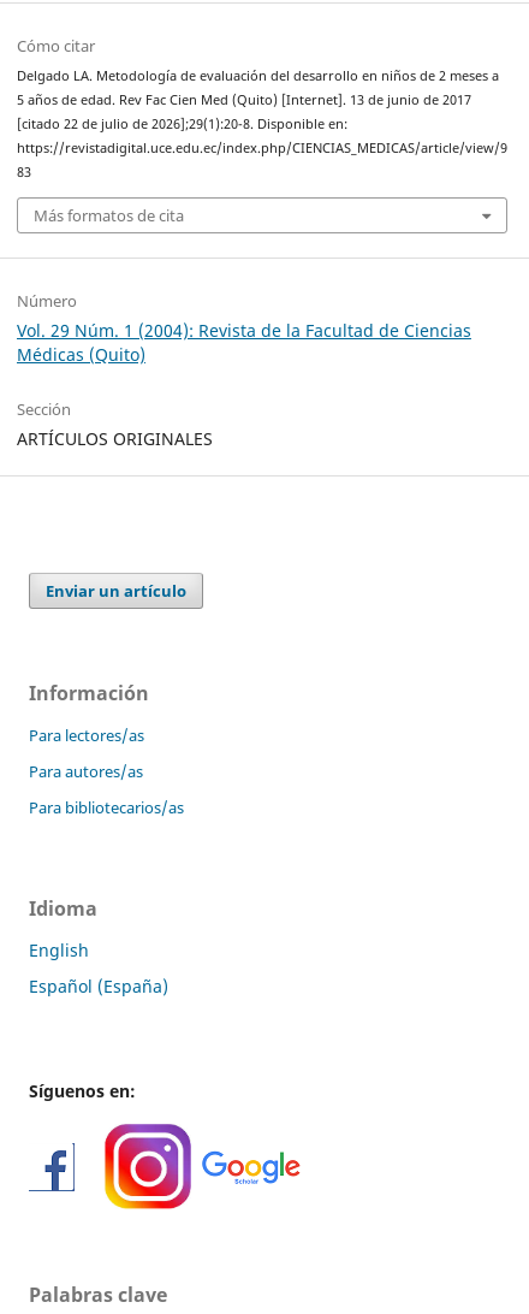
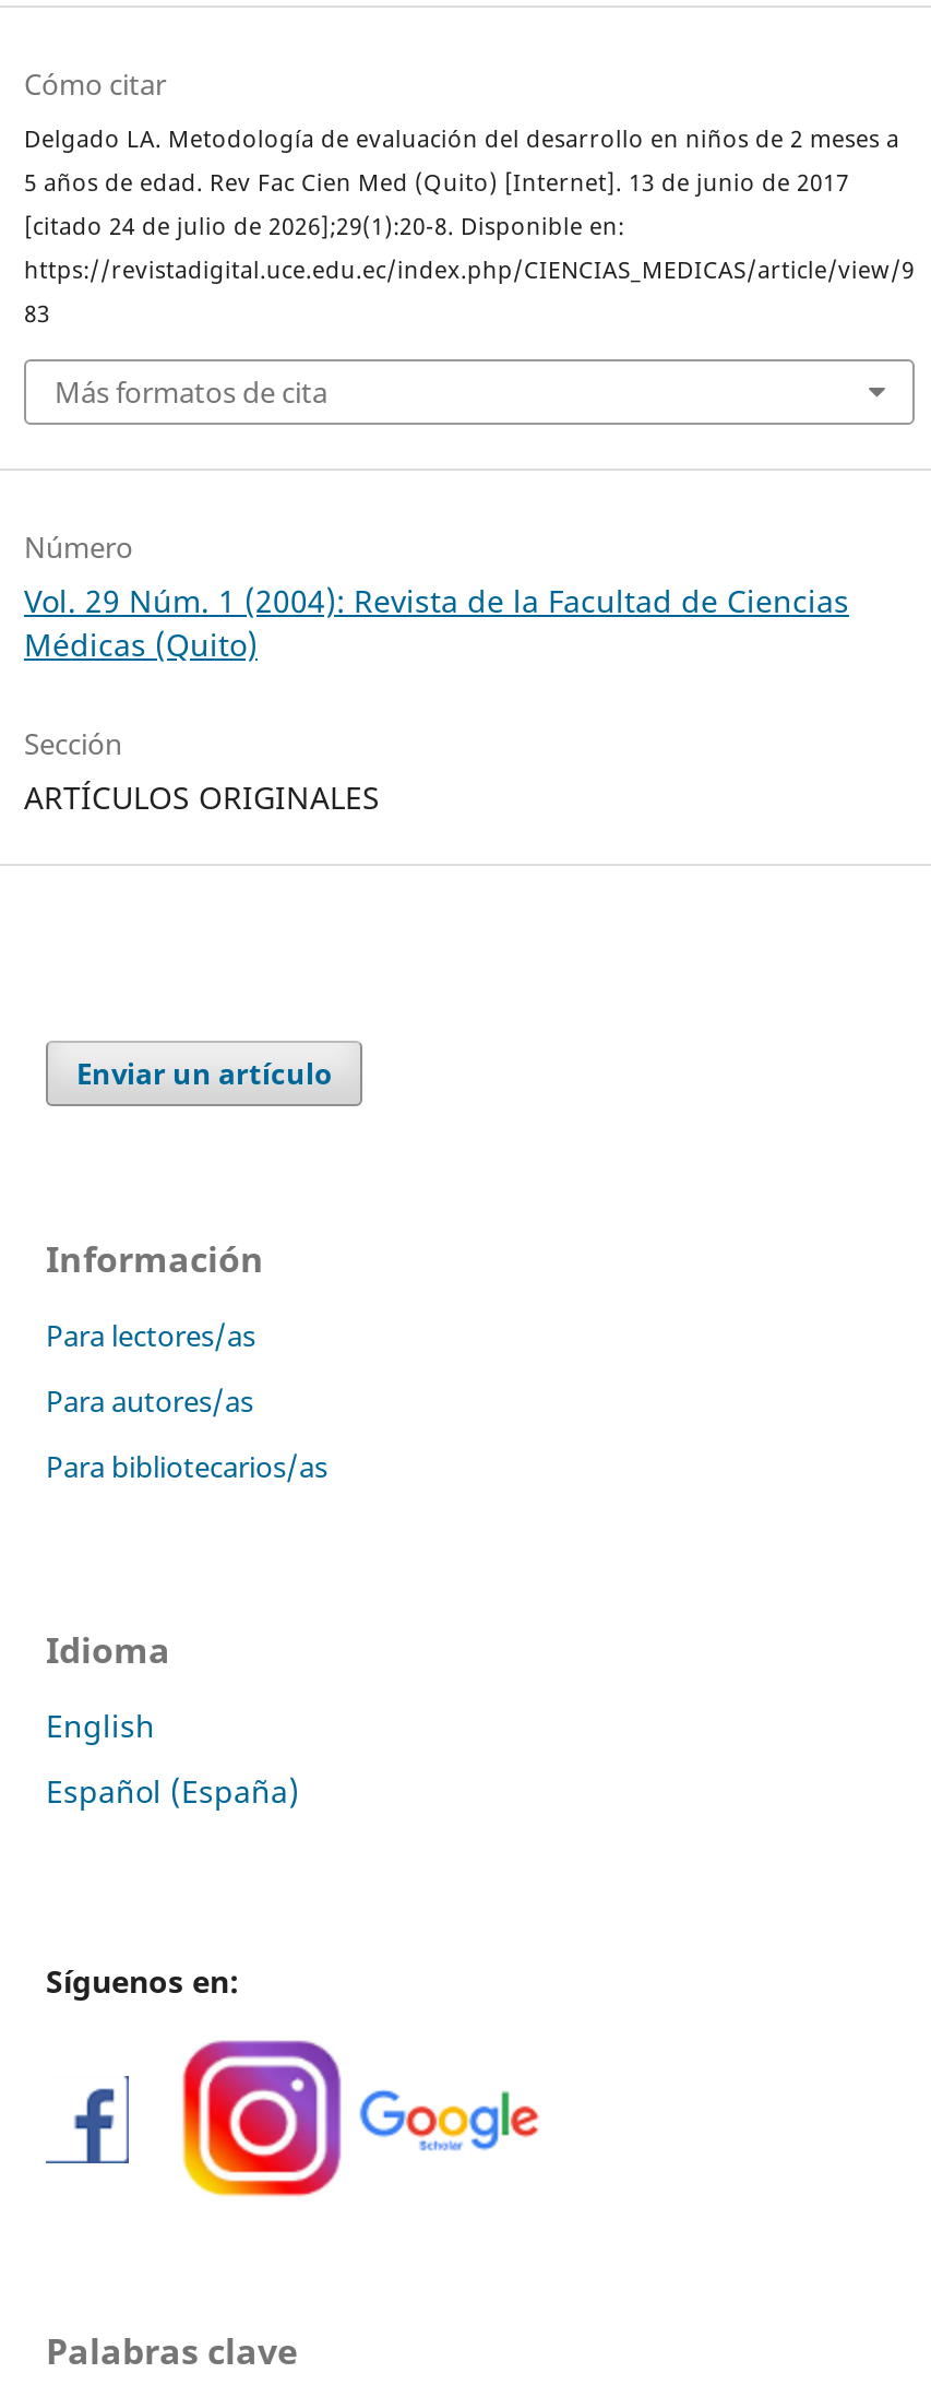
[17,116,347,132] [citado 22 de julio de 2026];29(1):20-8. Disponible en: -> [24,211,624,241] [citado 24 de julio de 2026];29(1):20-8. Disponible en:

